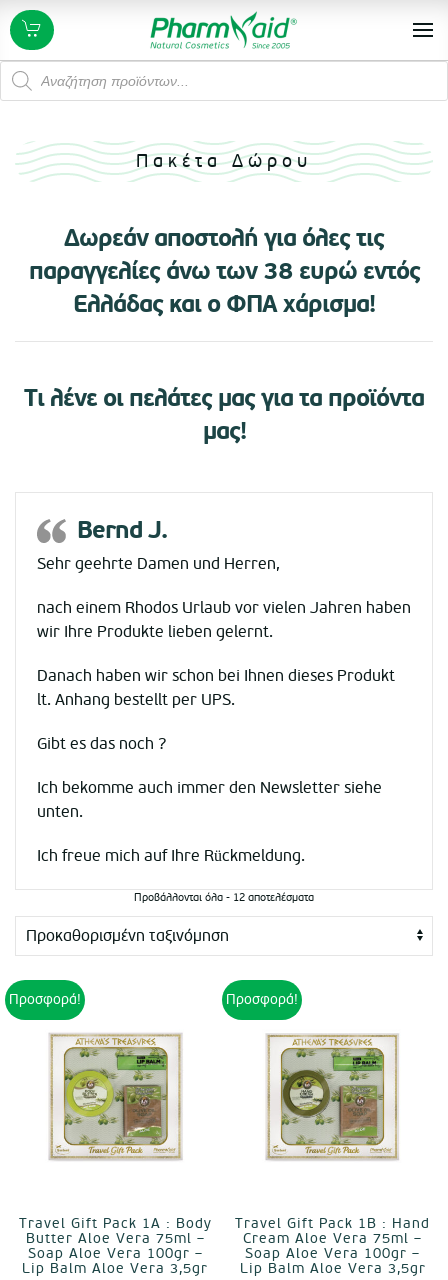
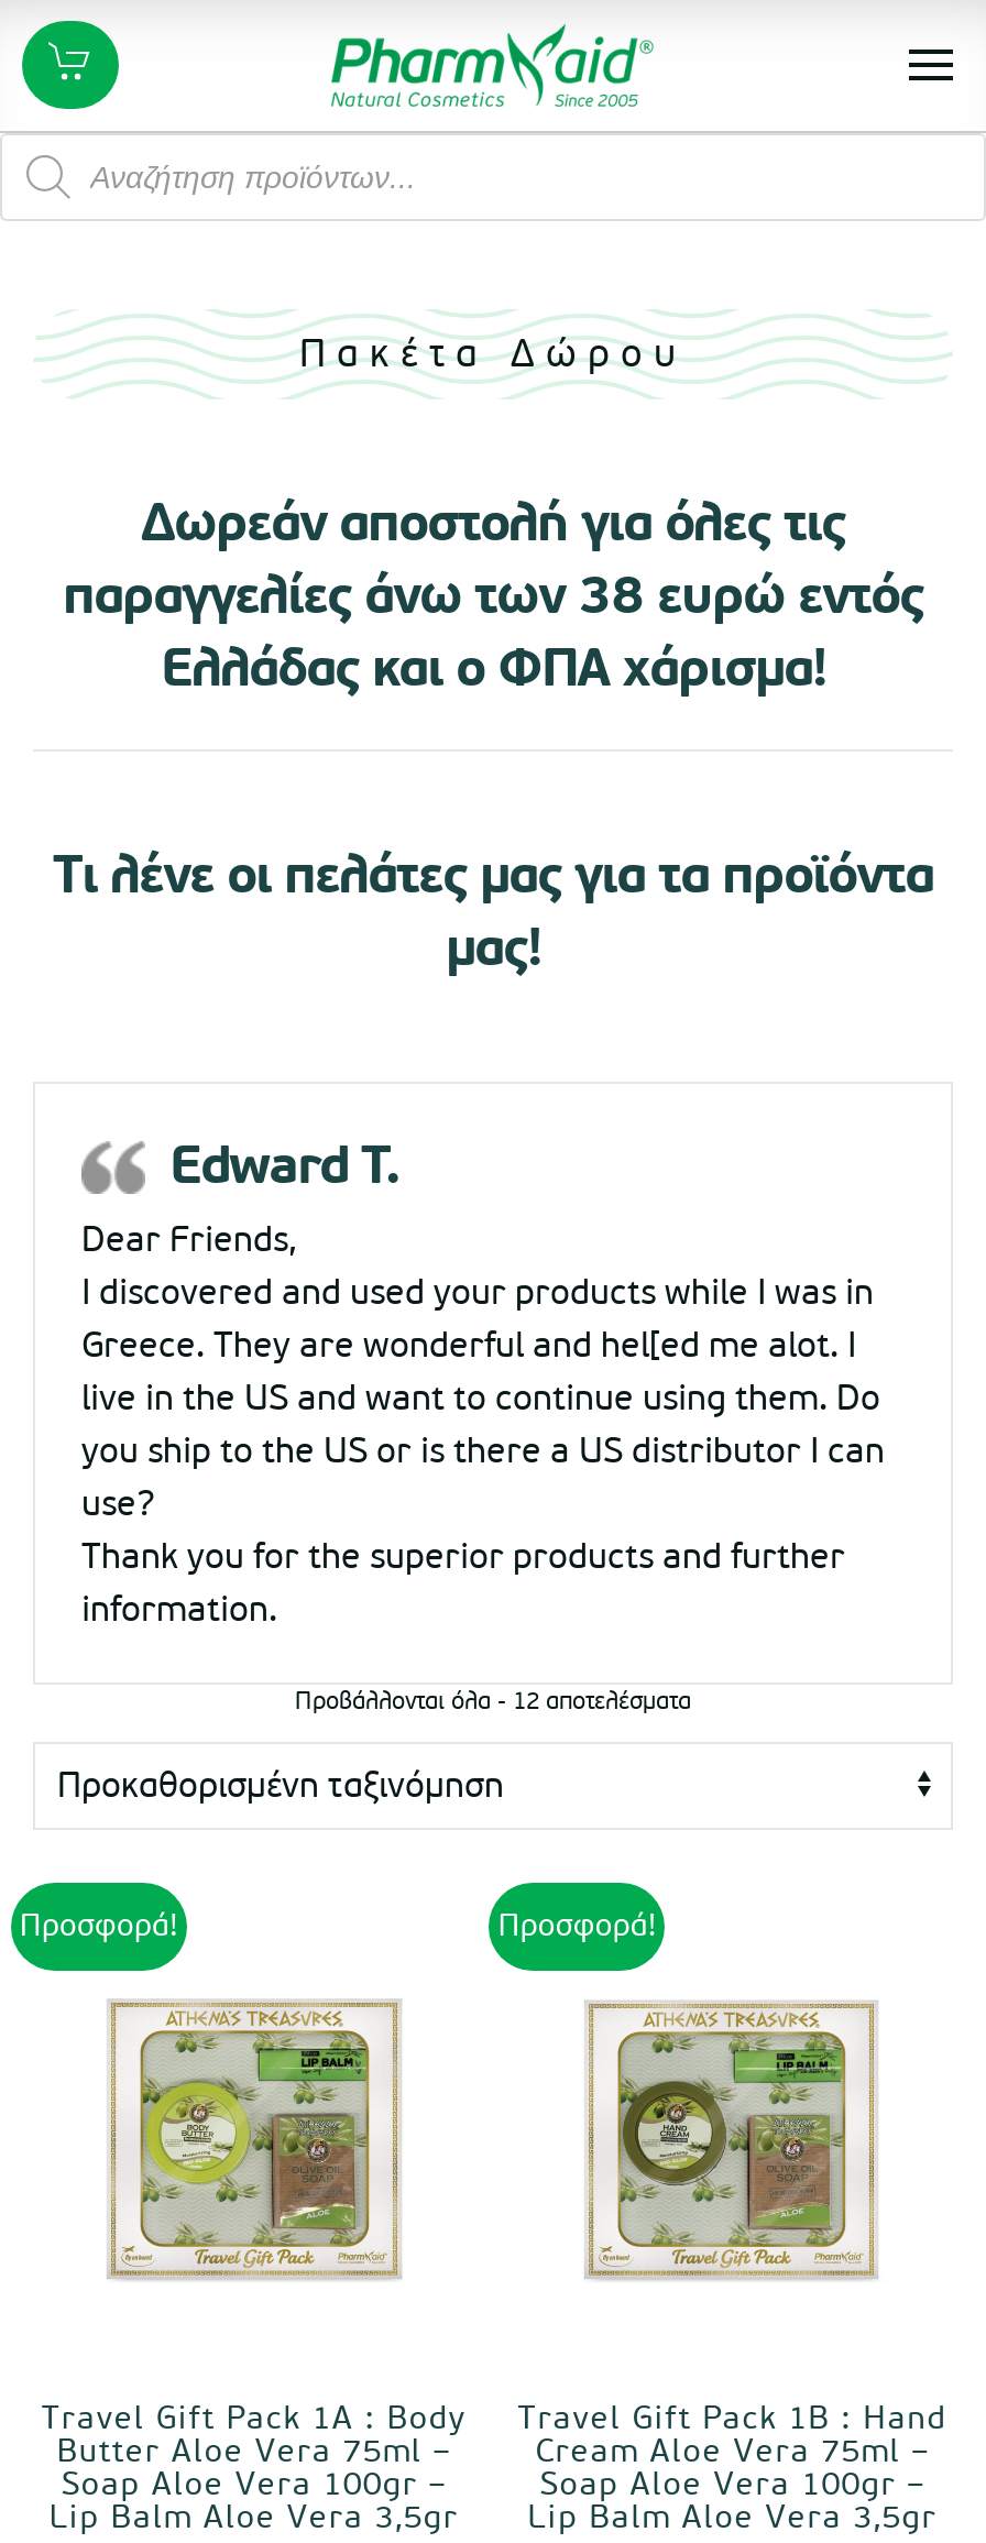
[37,515,411,866] Bernd J. | Sehr geehrte Damen und Herren, | nach einem Rhodos Urlaub vor vielen Jahren haben | wir Ihre Produkte lieben gelernt. | Danach haben wir schon bei Ihnen dieses Produkt | lt. Anhang bestellt per UPS. | Gibt es das noch ? | Ich bekomme auch immer den Newsletter siehe | unten. | Ich freue mich auf Ihre Rückmeldung. -> [81,1132,885,1632] Edward T. | Dear Friends, | I discovered and used your products while I was in | Greece. They are wonderful and hel[ed me alot. I | live in the US and want to continue using them. Do | you ship to the US or is there a US distributor I can | use? | Thank you for the superior products and further | information.

